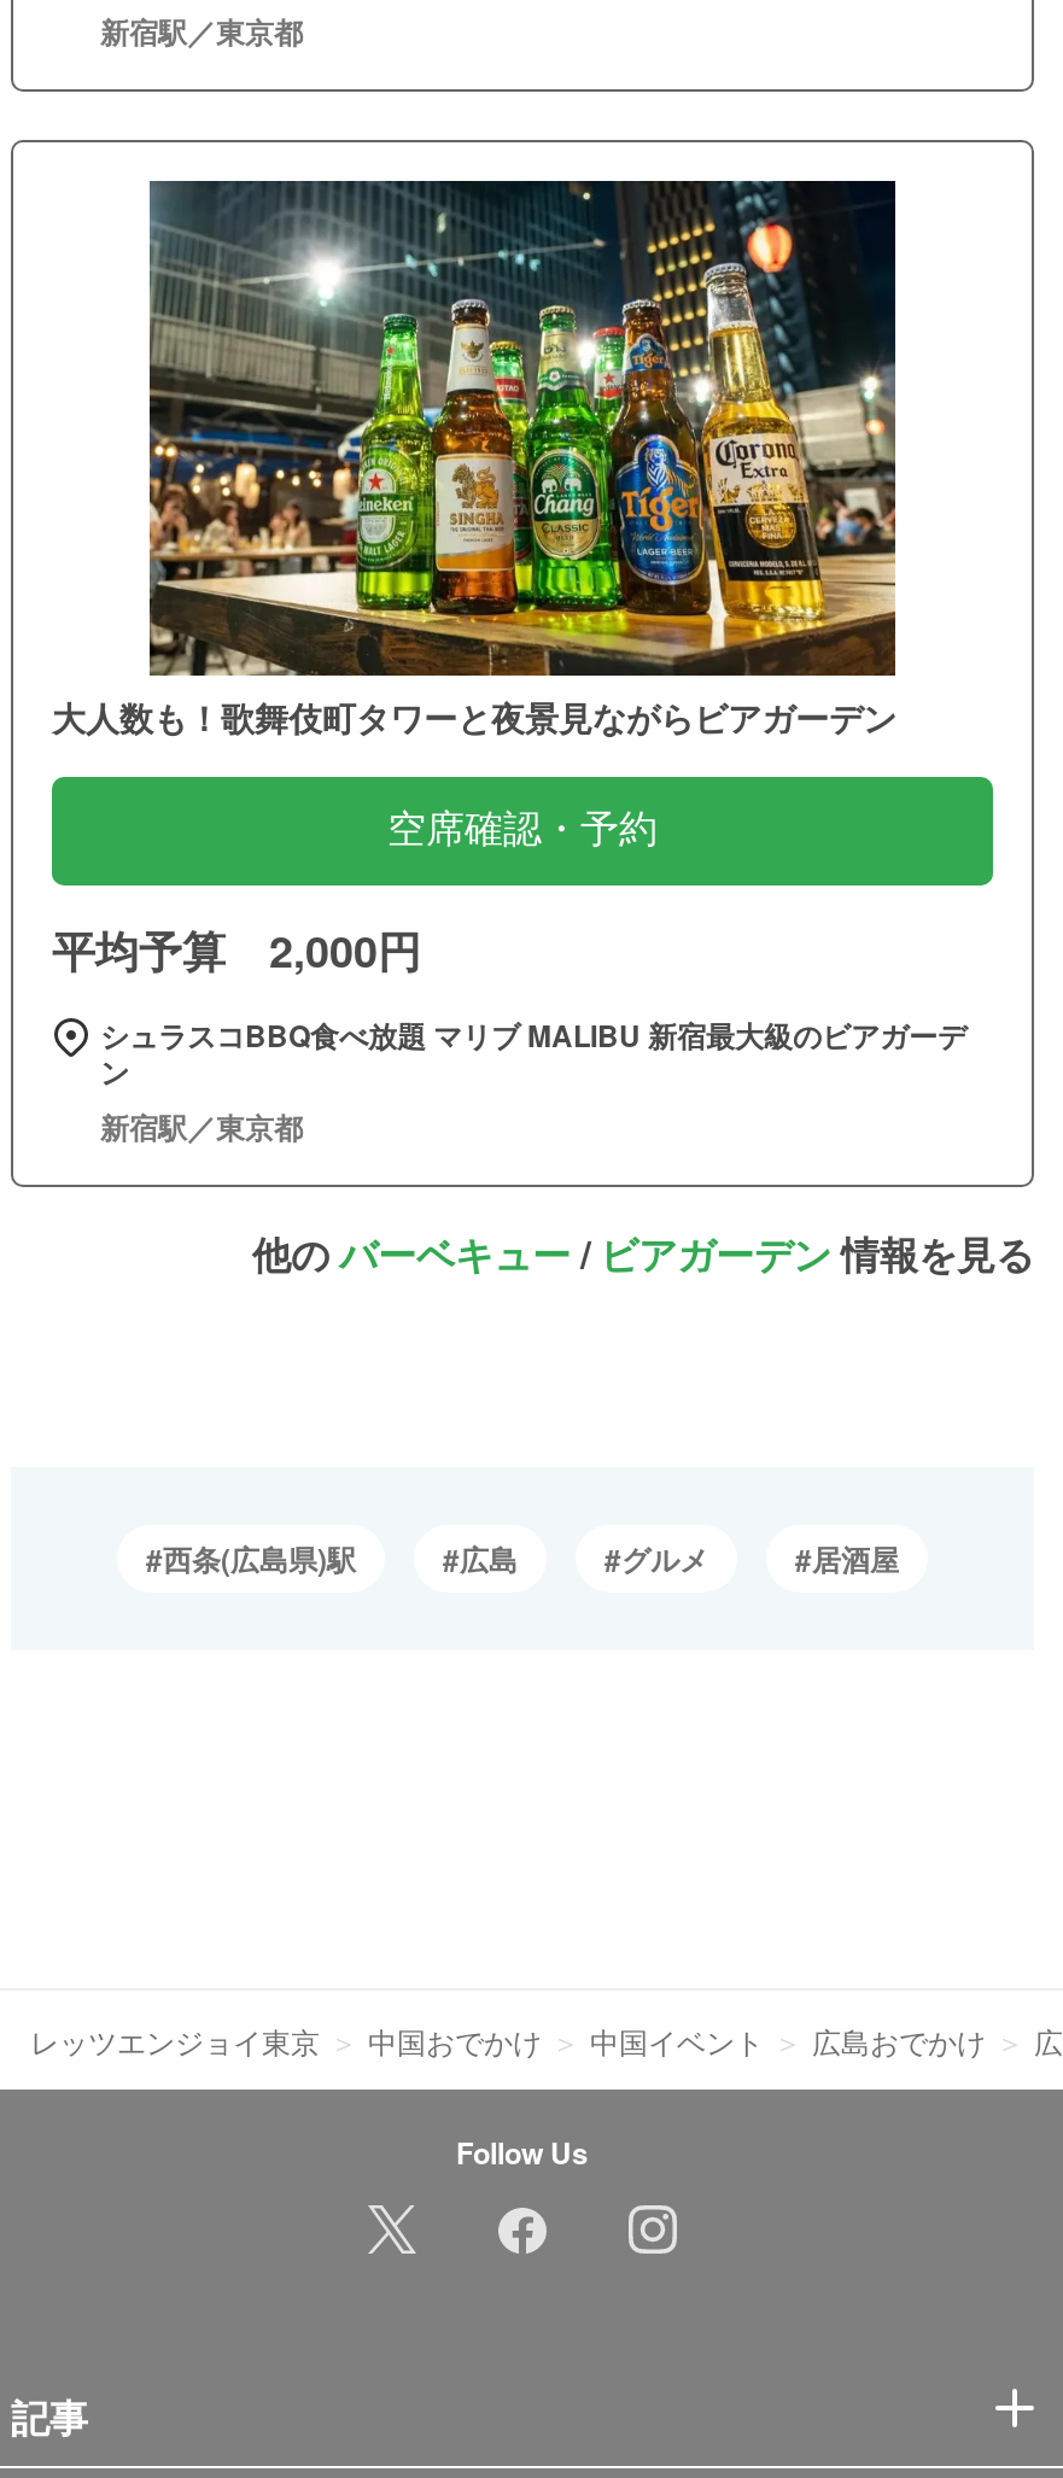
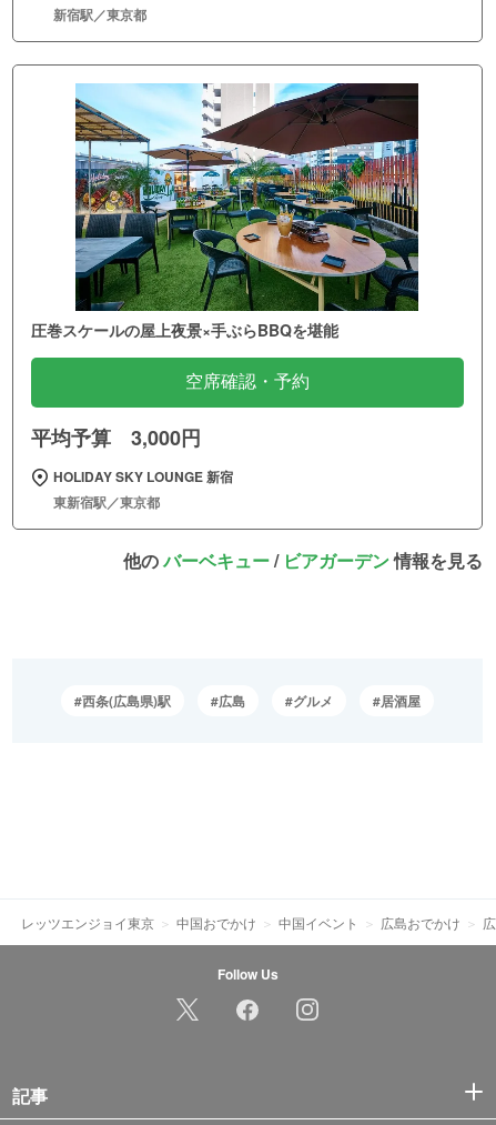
[52,179,899,742] [image] | 大人数も！歌舞伎町タワーと夜景見ながらビアガーデン -> [31,82,419,341] [image] | 圧巻スケールの屋上夜景×手ぶらBBQを堪能
[52,921,421,983] 平均予算 2,000円 -> [31,424,201,453] 平均予算 3,000円
[100,1015,966,1150] シュラスコBBQ食べ放題 マリブ MALIBU 新宿最大級のビアガーデ | ン | 新宿駅／東京都 -> [53,467,233,513] HOLIDAY SKY LOUNGE 新宿 | 東新宿駅／東京都

